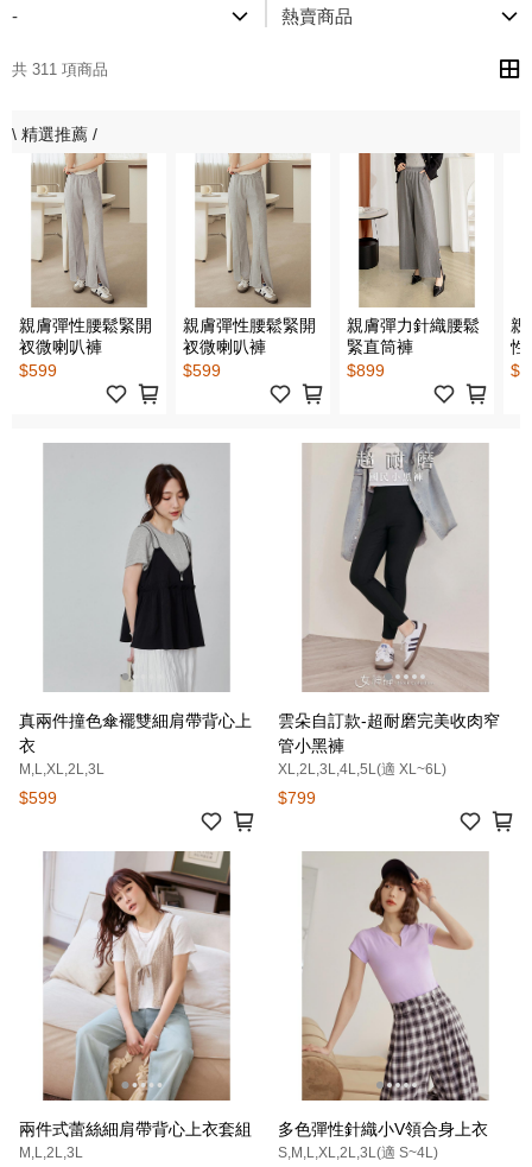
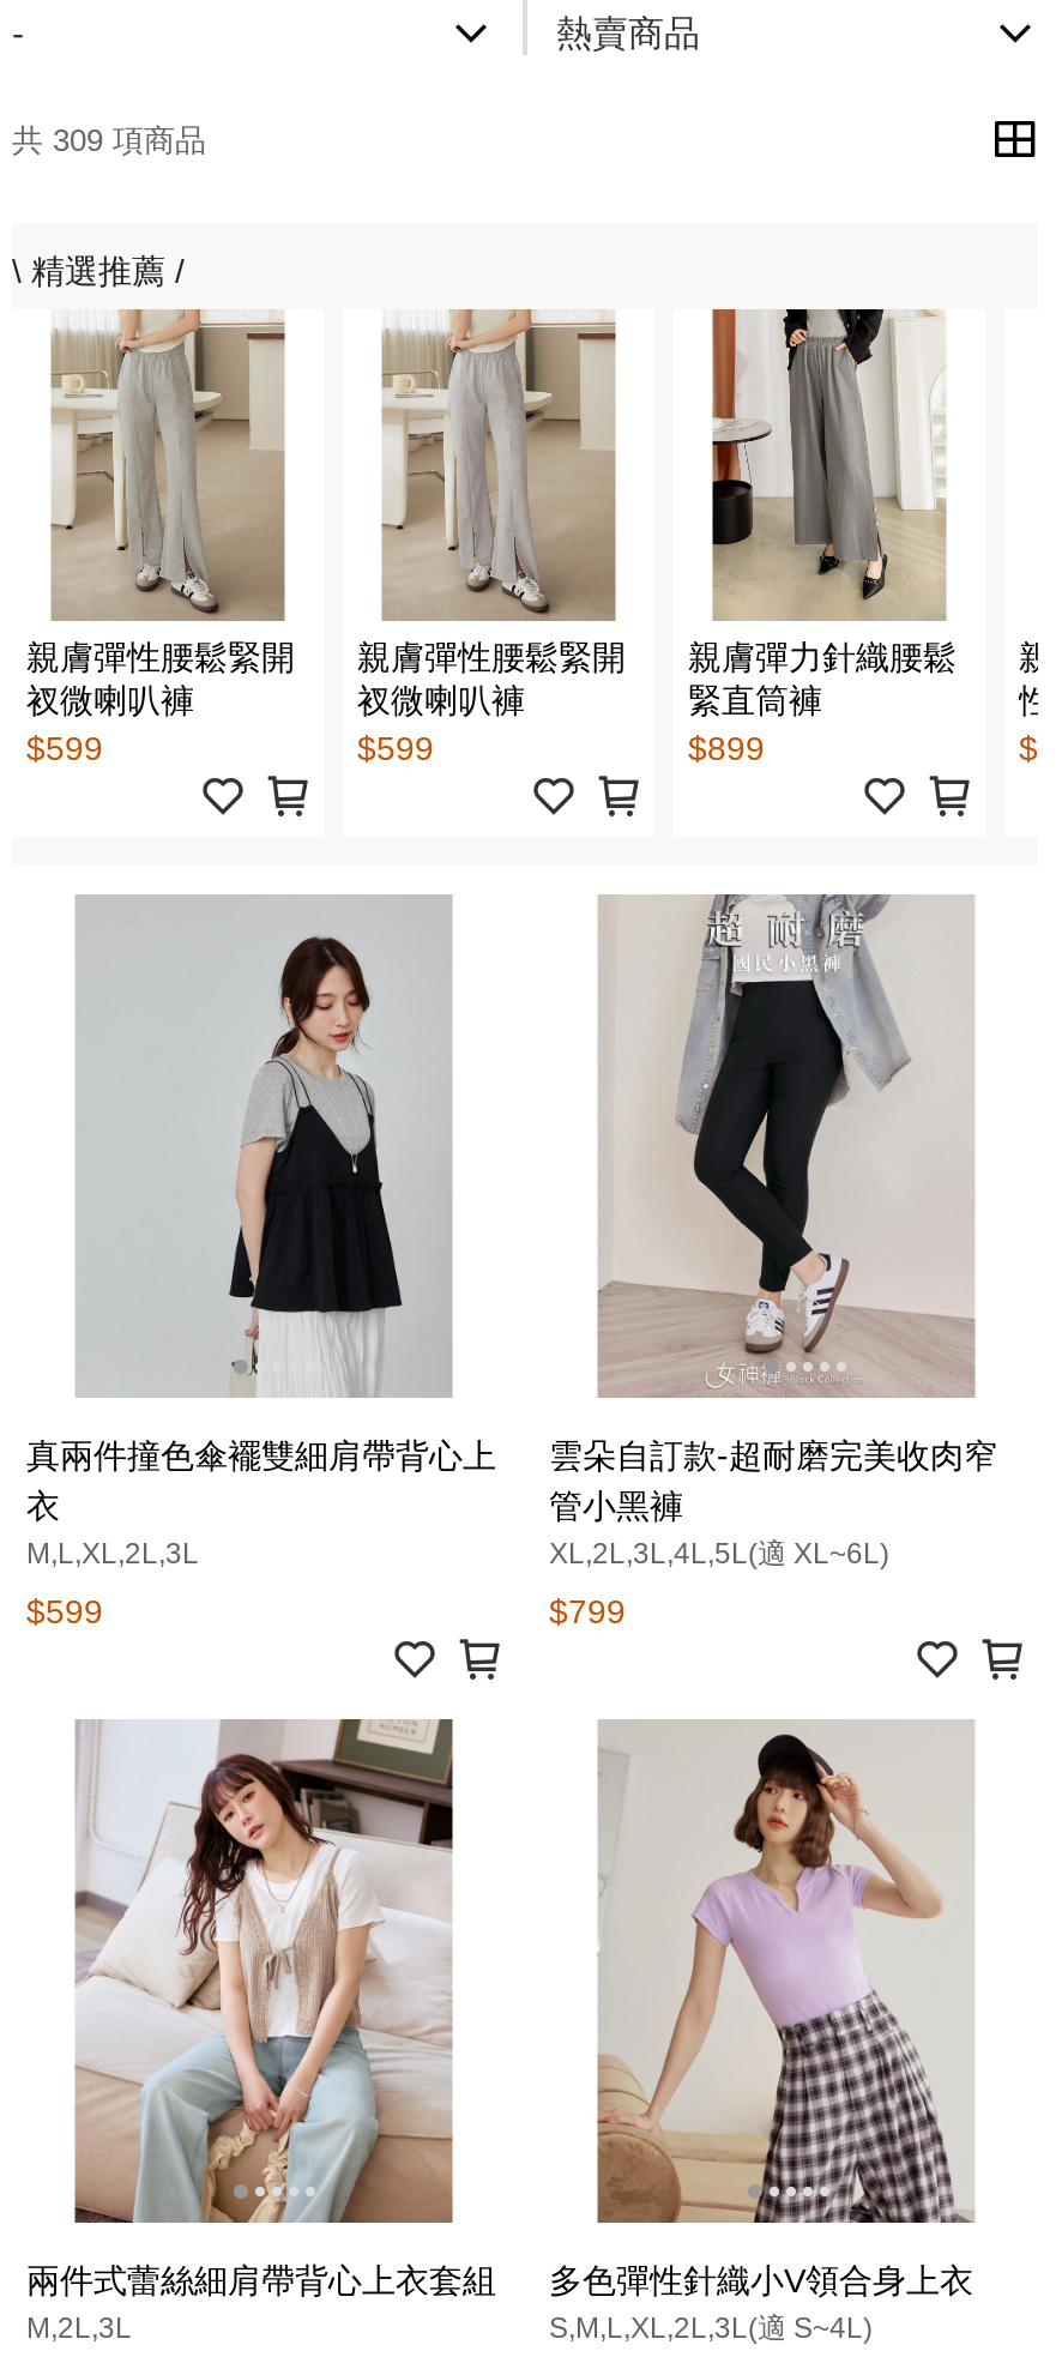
[12,60,108,78] 共 311 項商品 -> [12,121,206,157] 共 309 項商品
[19,1144,83,1161] M,L,2L,3L -> [26,2311,132,2345] M,2L,3L

